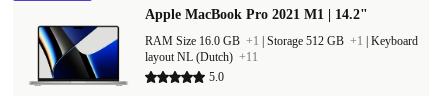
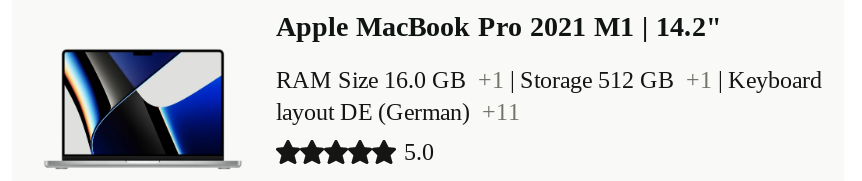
[145,50,258,64] layout NL (Dutch) +11 -> [276,98,520,126] layout DE (German) +11

